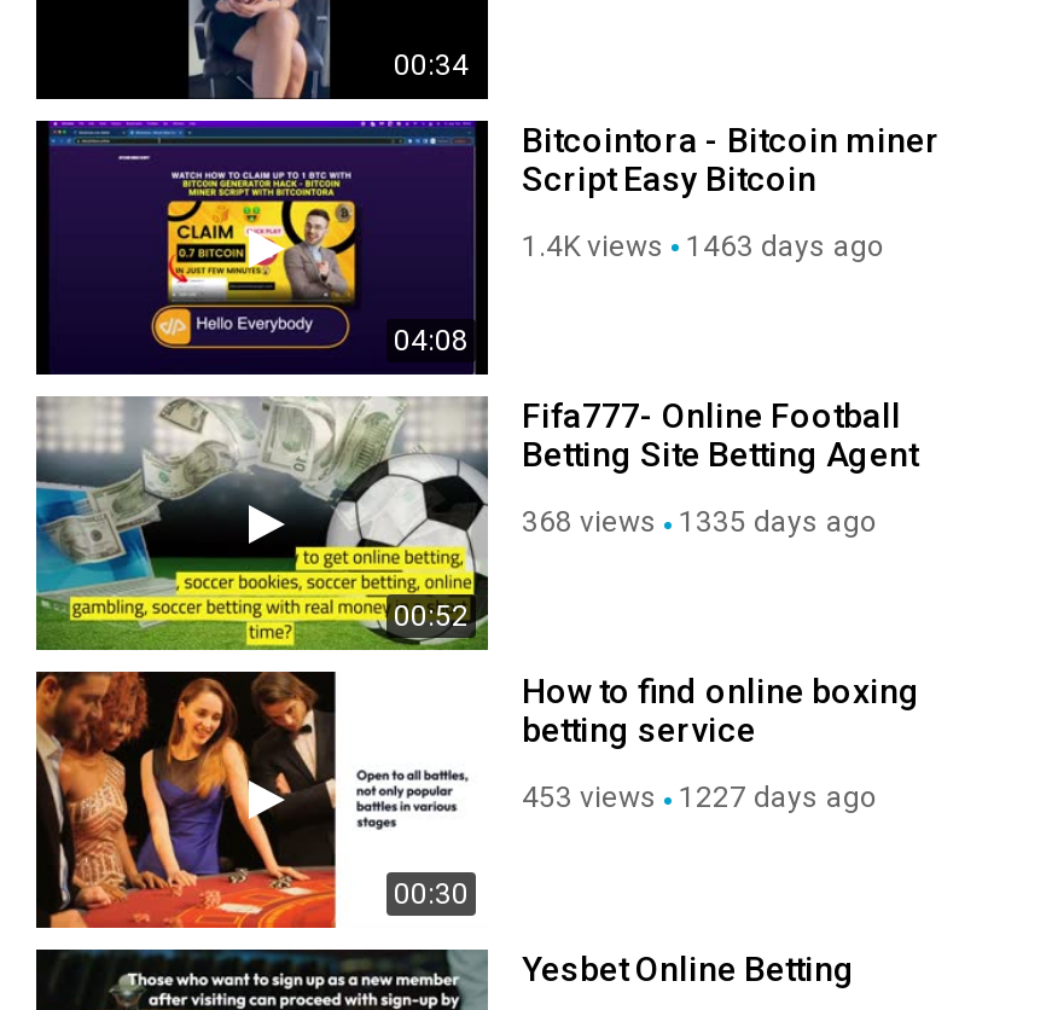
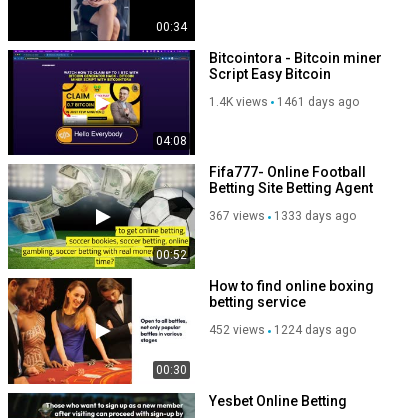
[522,230,884,263] 1.4K views 1463 days ago -> [209,95,359,109] 1.4K views 1461 days ago
[522,505,657,539] 368 views -> [209,209,265,223] 367 views
[679,505,877,539] 1335 days ago -> [274,209,356,223] 1333 days ago
[522,781,657,815] 453 views -> [209,323,265,337] 452 views
[679,781,877,815] 1227 days ago -> [274,323,356,337] 1224 days ago

